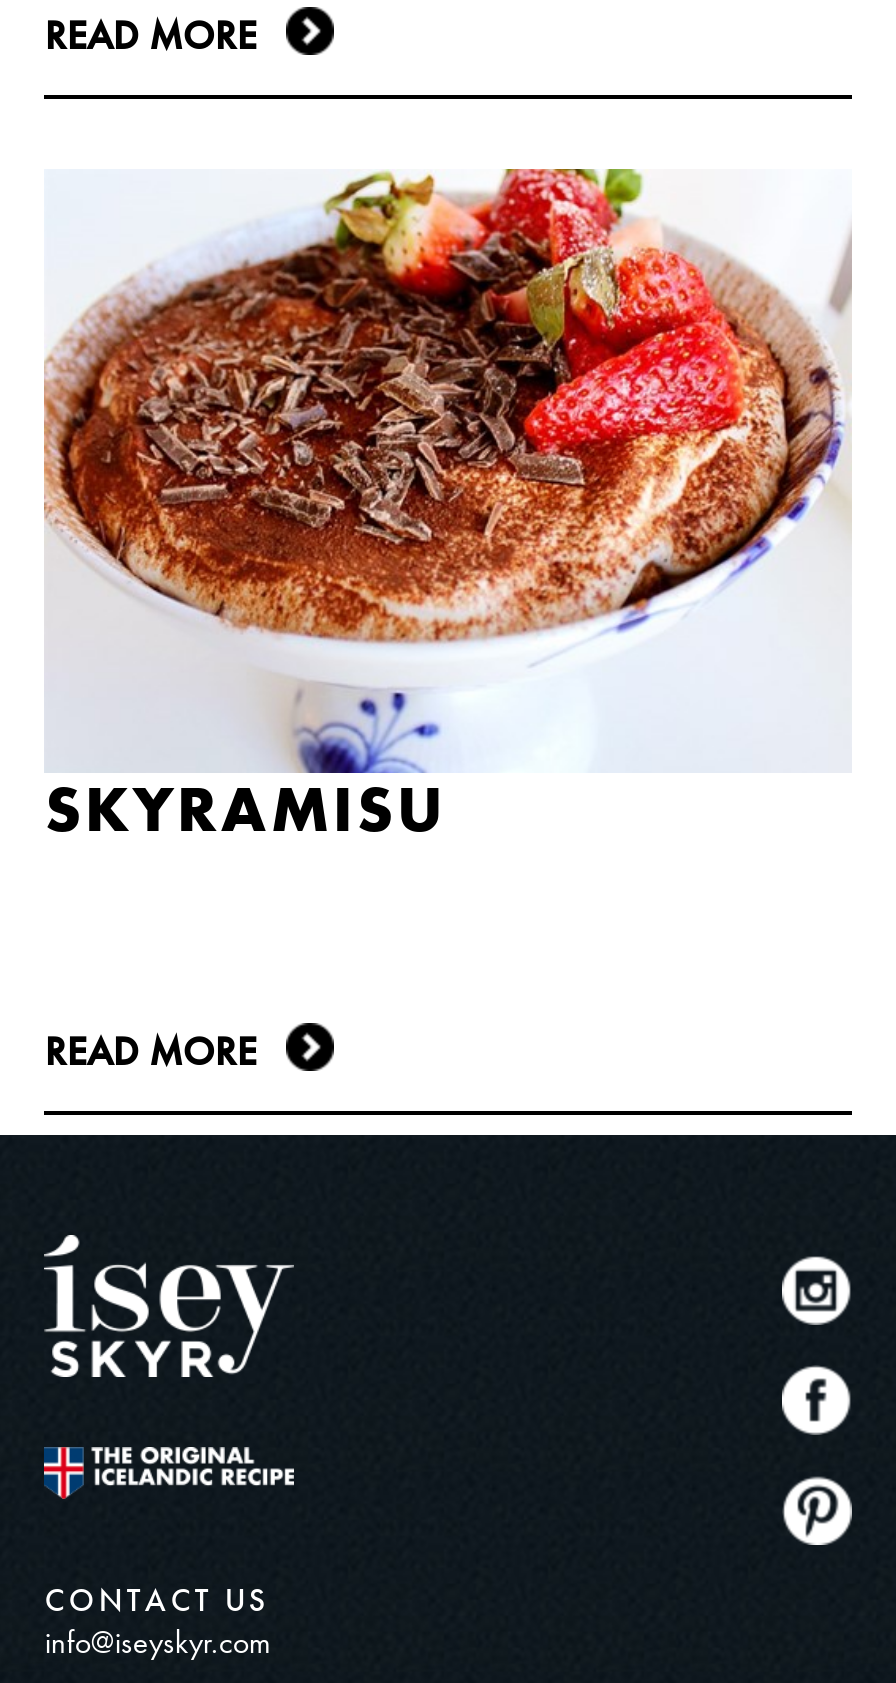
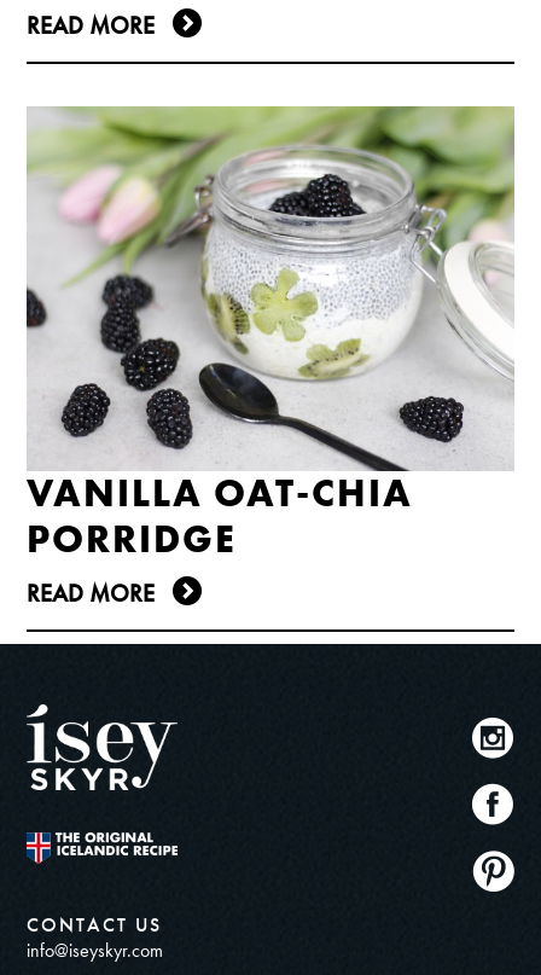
[44,169,850,851] [image] | SKYRAMISU -> [25,105,514,564] [image] | VANILLA OAT-CHIA | PORRIDGE

